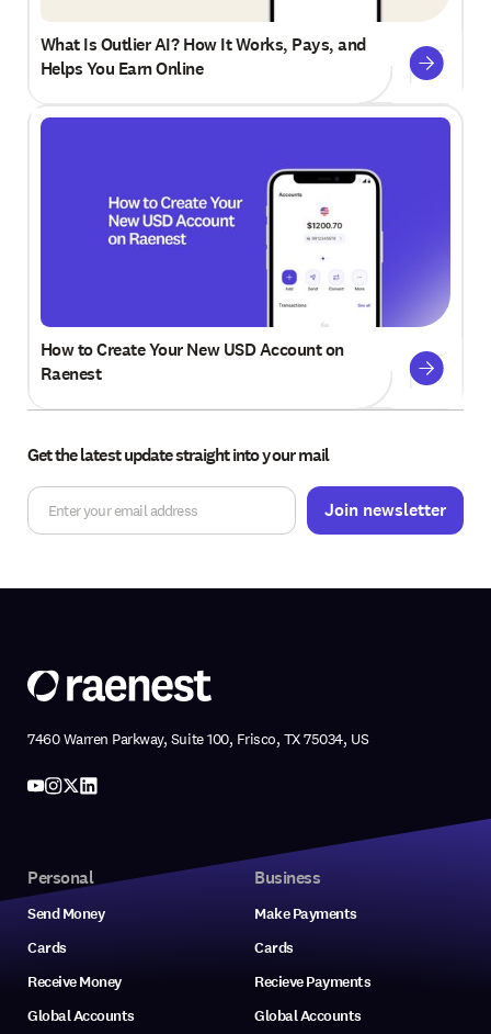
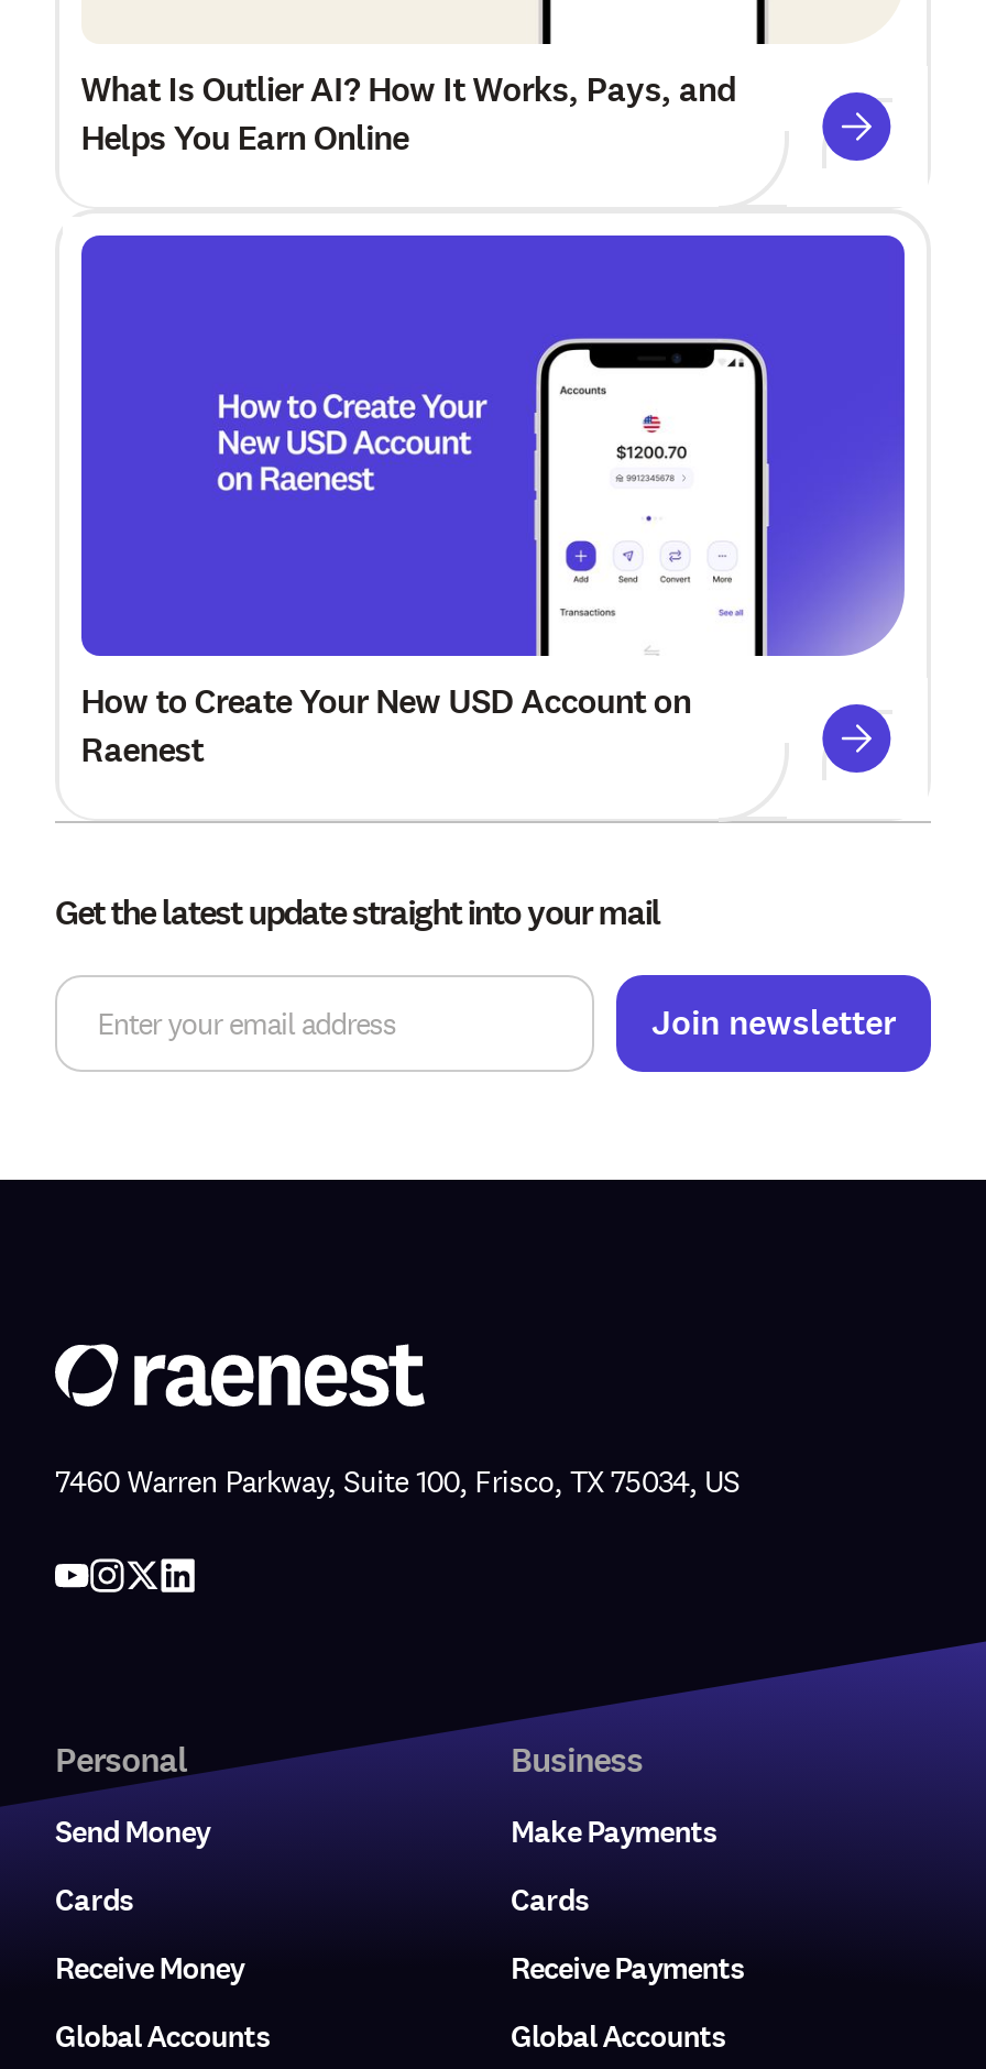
[254,971,371,992] Recieve Payments -> [511,1947,745,1989] Receive Payments

